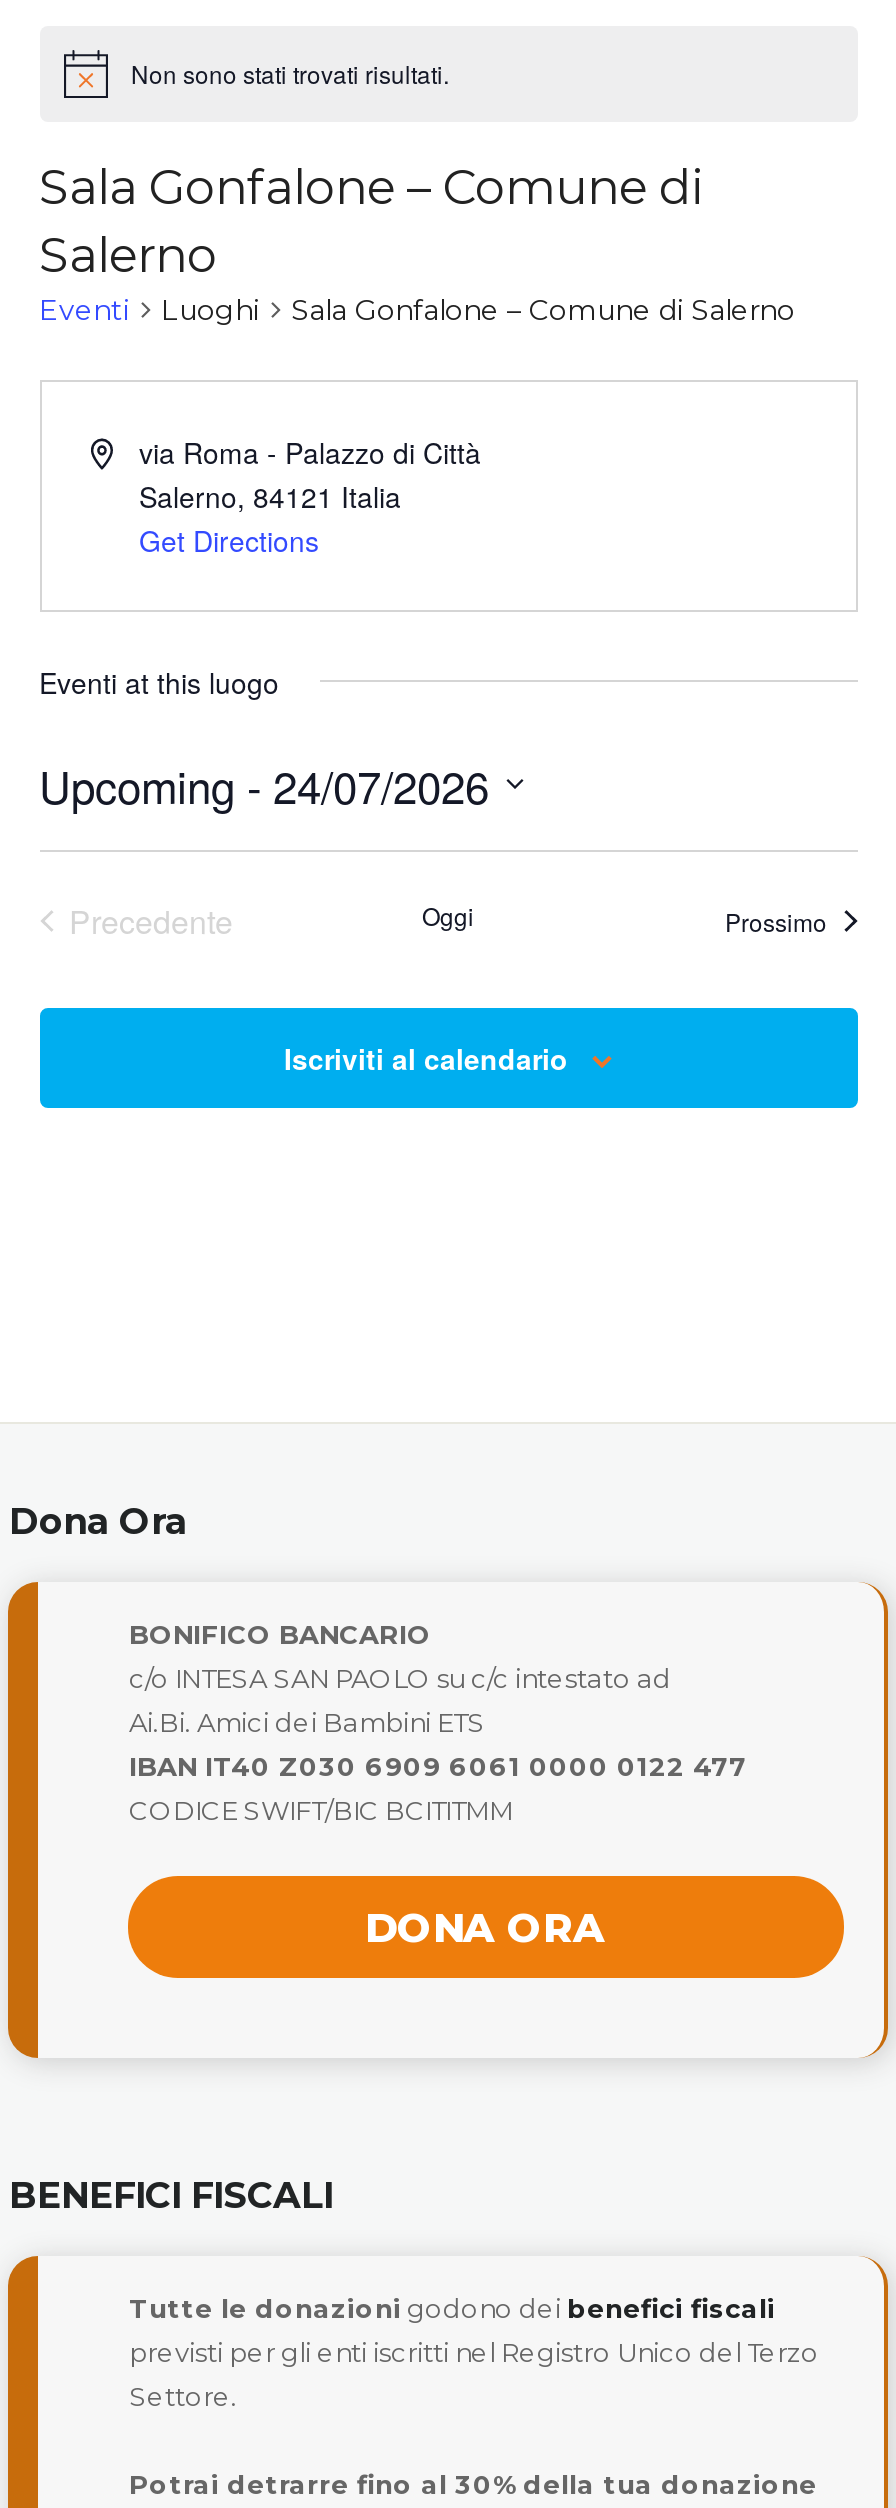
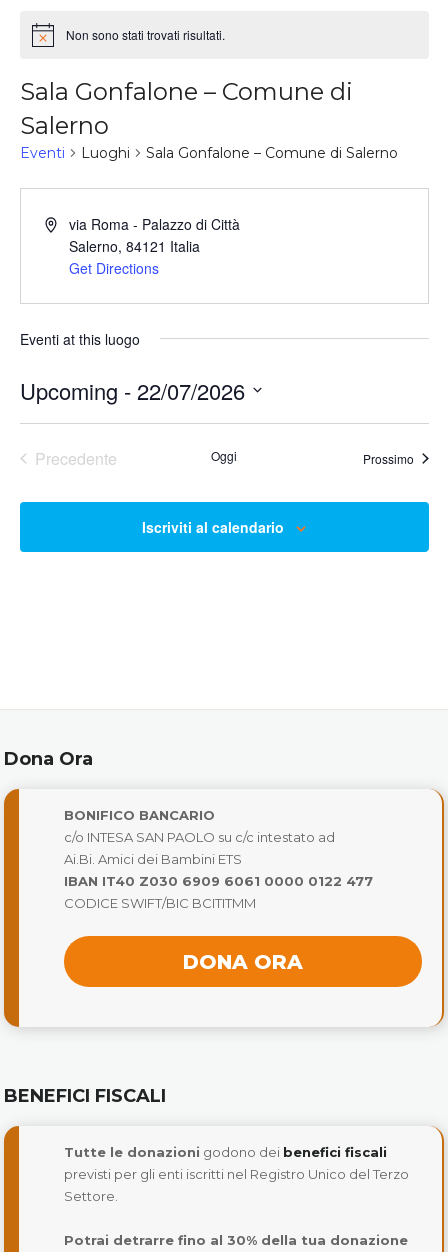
[39,753,489,815] Upcoming - 24/07/2026 -> [19,375,244,406] Upcoming - 22/07/2026

